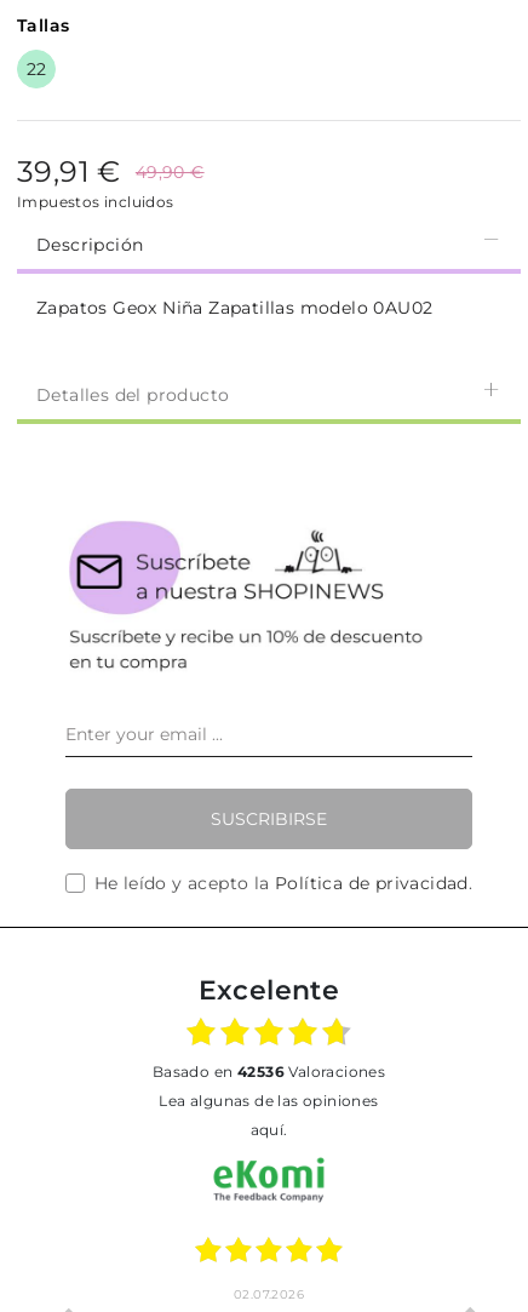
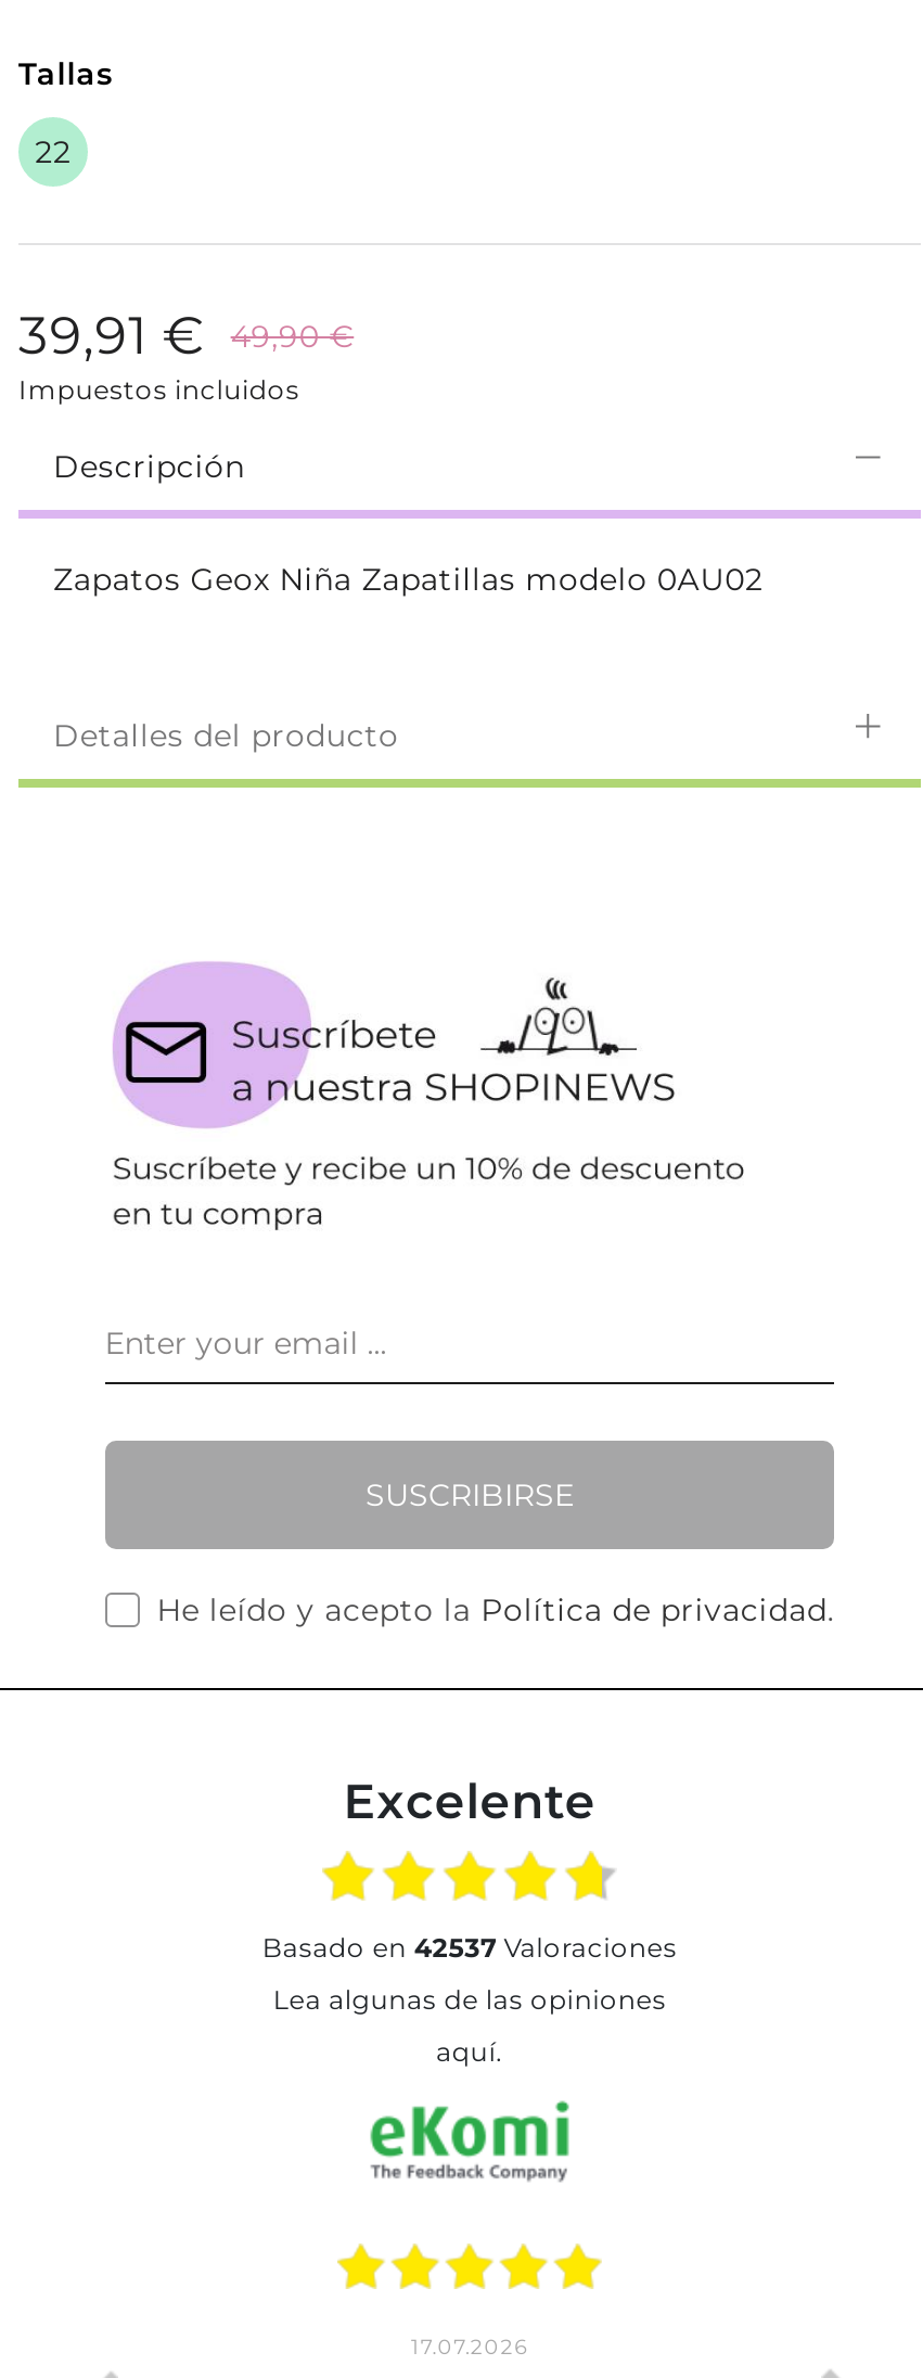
[164,1063,385,1081] basado en 42536 Valoraciones -> [283,1932,677,1964] basado en 42537 Valoraciones

